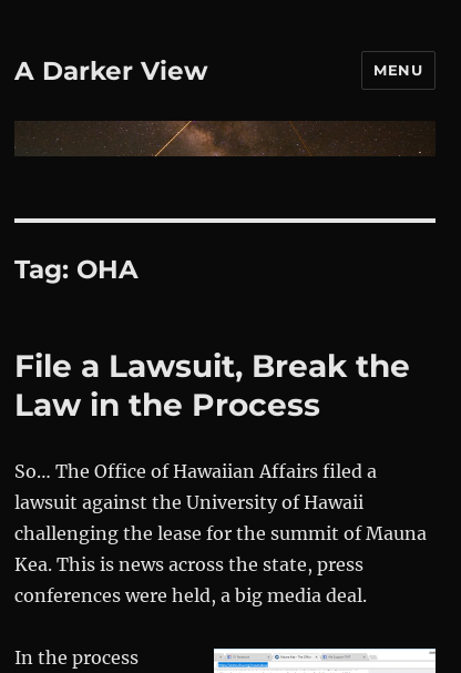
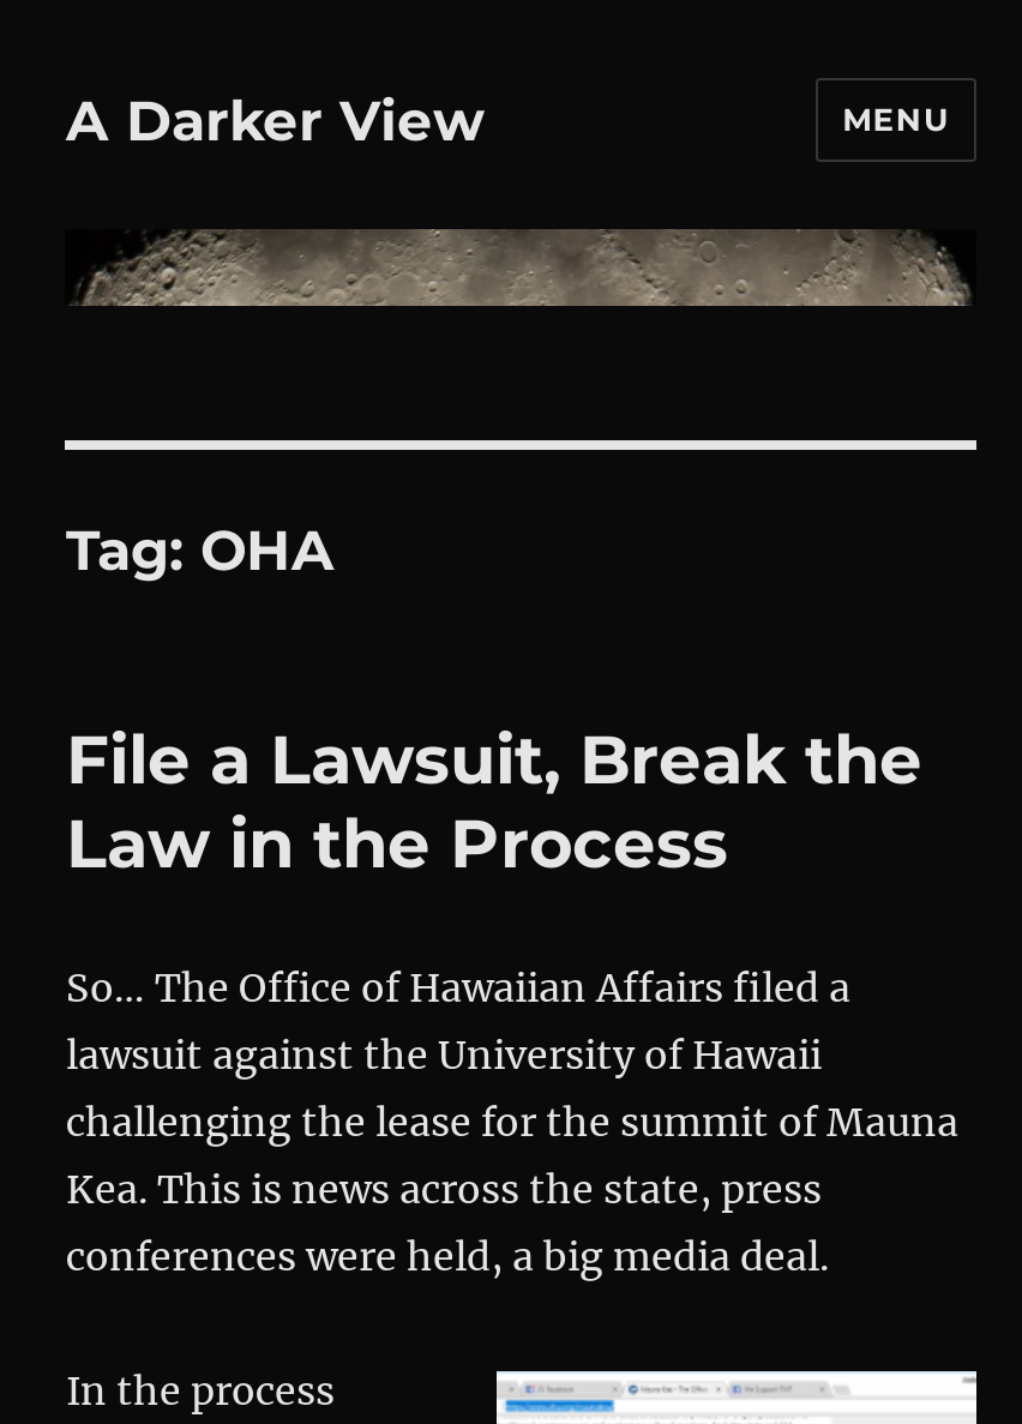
[14,121,434,156] [image] -> [67,229,972,308] [image]

